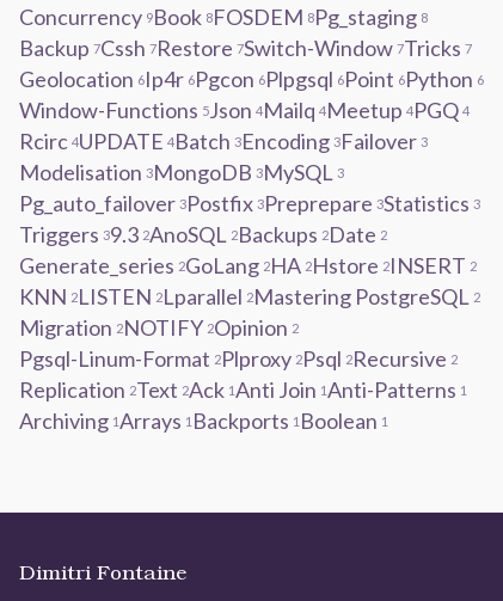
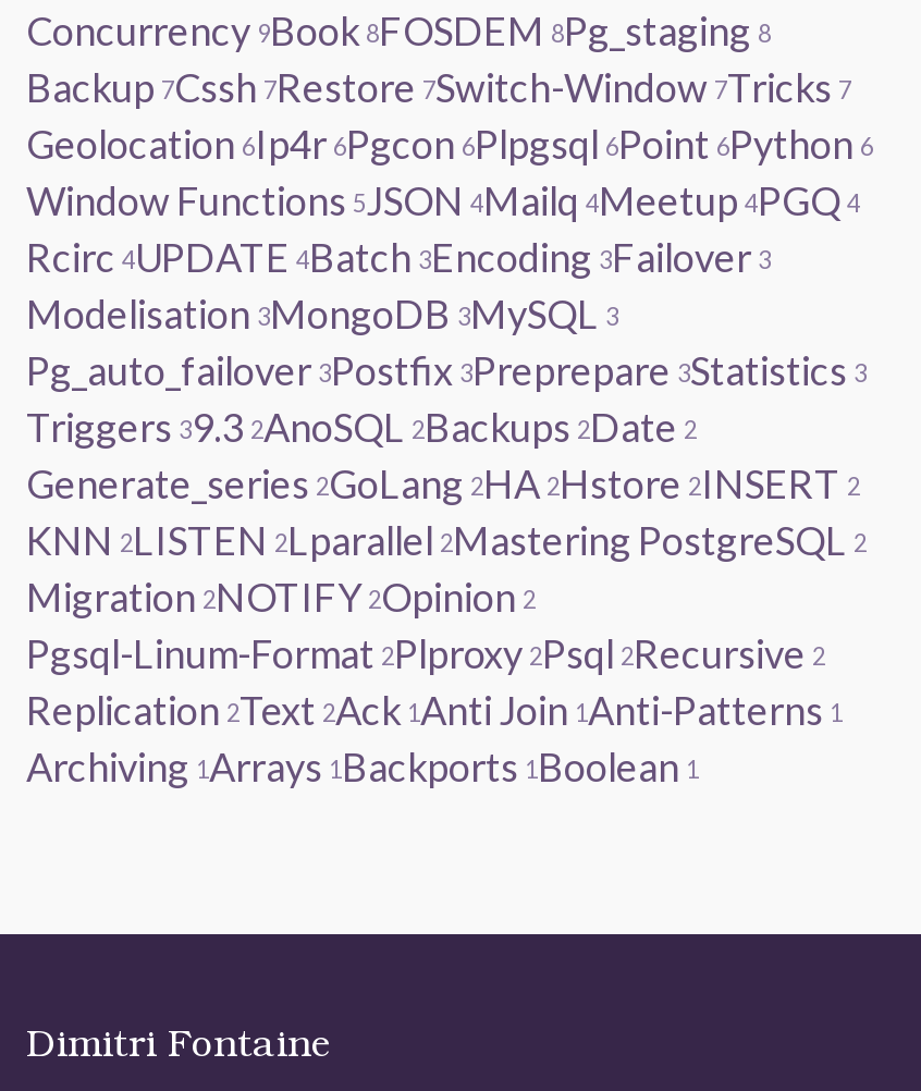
[19,97,470,123] Window-Functions 5Json 4Mailq 4Meetup4PGQ4 -> [26,177,860,225] Window Functions 5JSON 4Mailq 4Meetup4PGQ4

